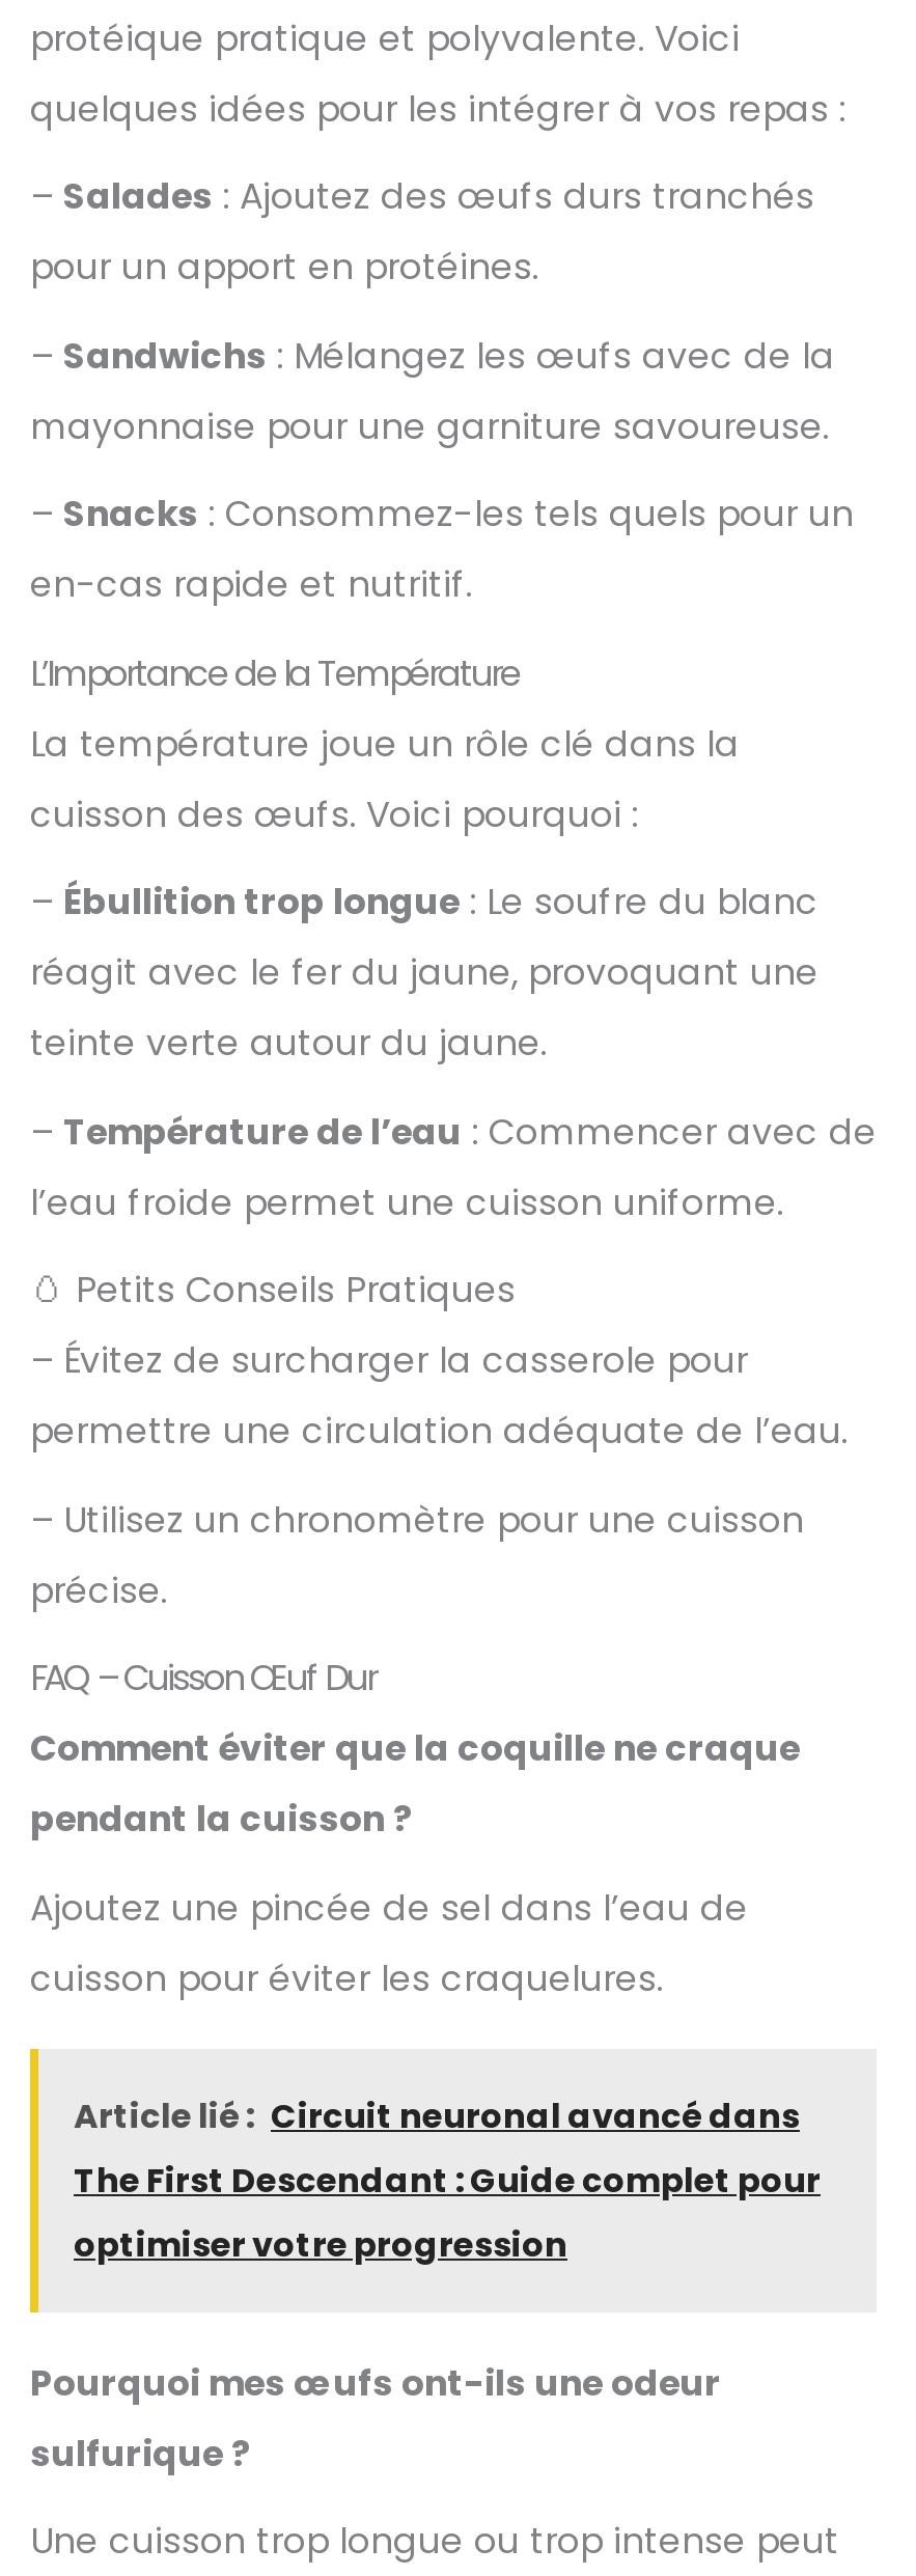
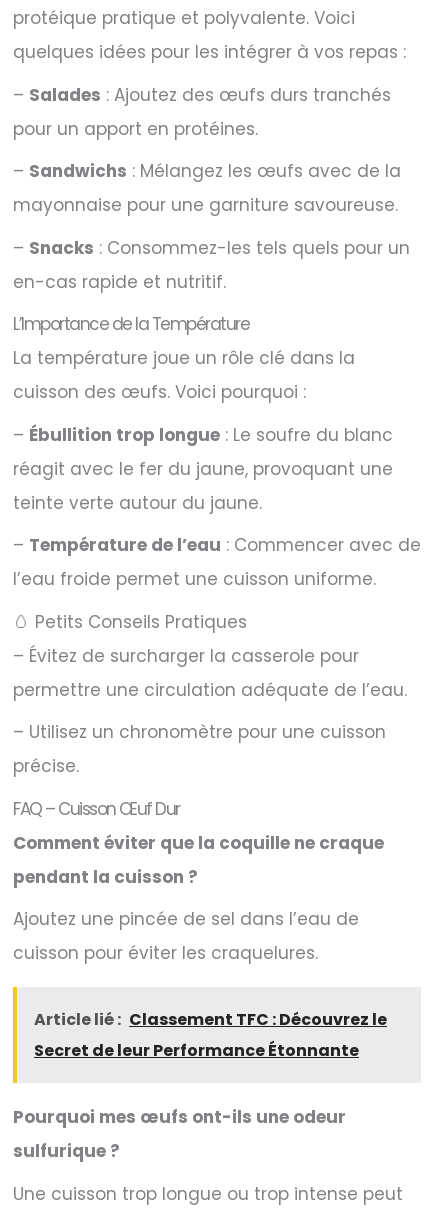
[74,2093,821,2269] Article lié : Circuit neuronal avancé dans | The First Descendant : Guide complet pour | optimiser votre progression -> [34,1008,387,1062] Article lié : Classement TFC : Découvrez le | Secret de leur Performance Étonnante

